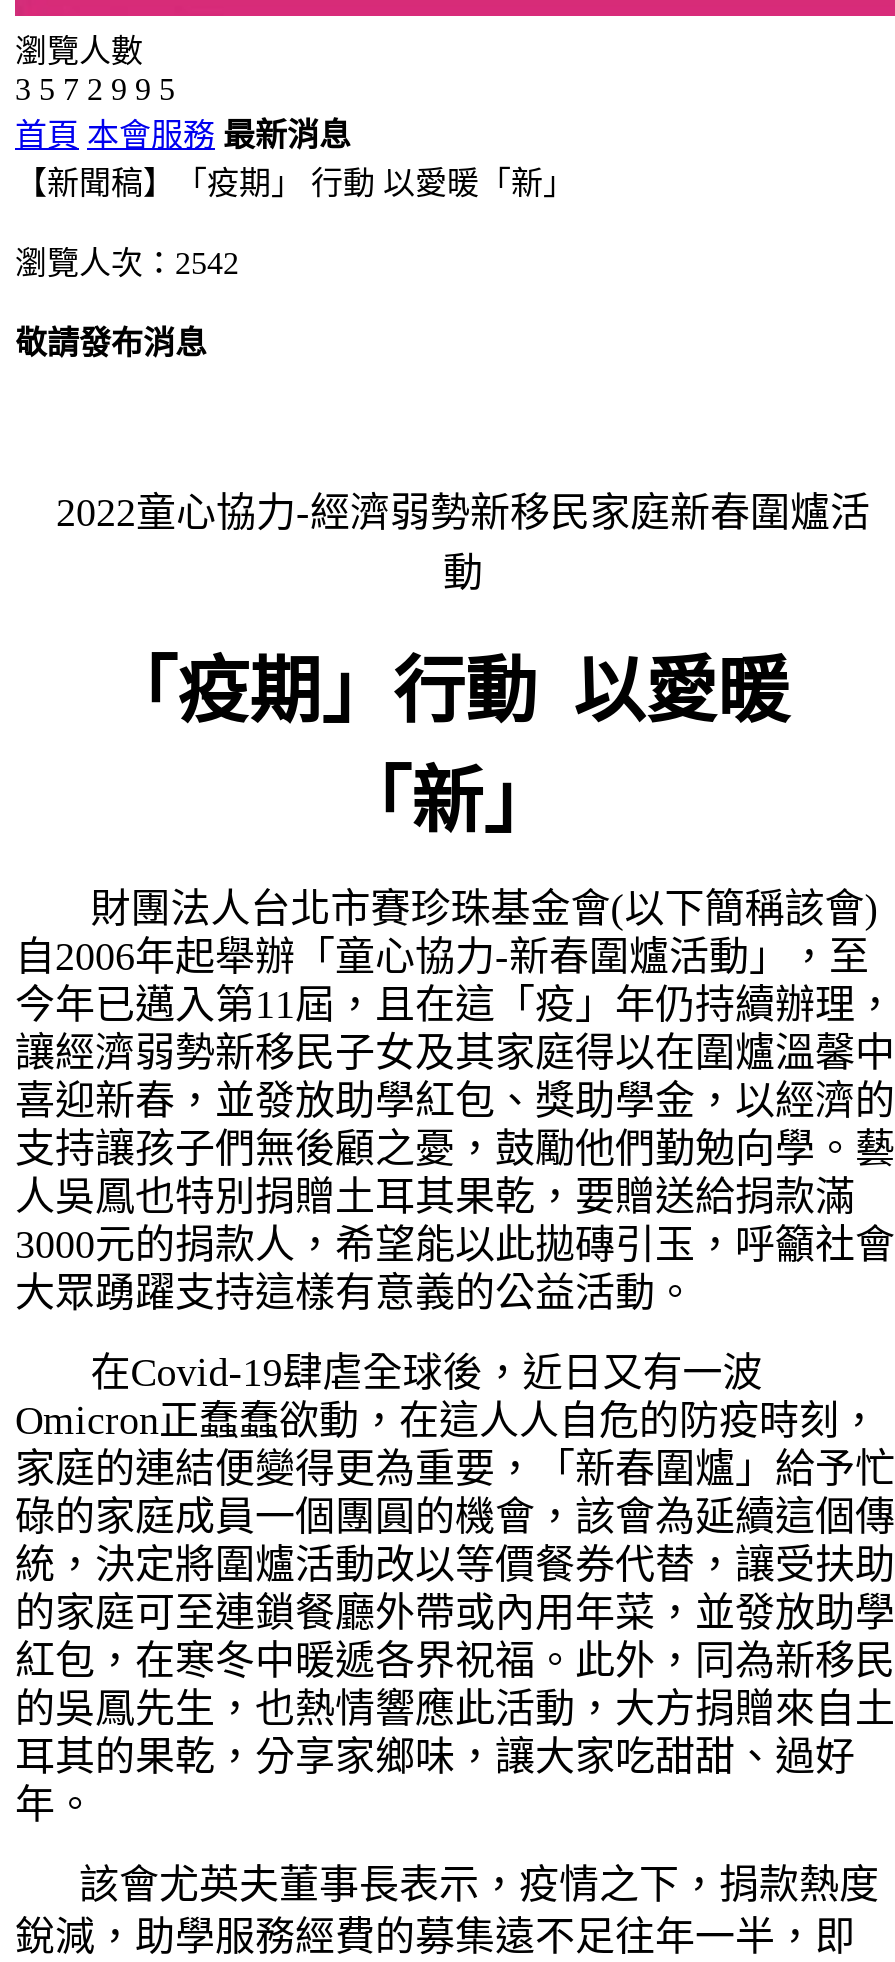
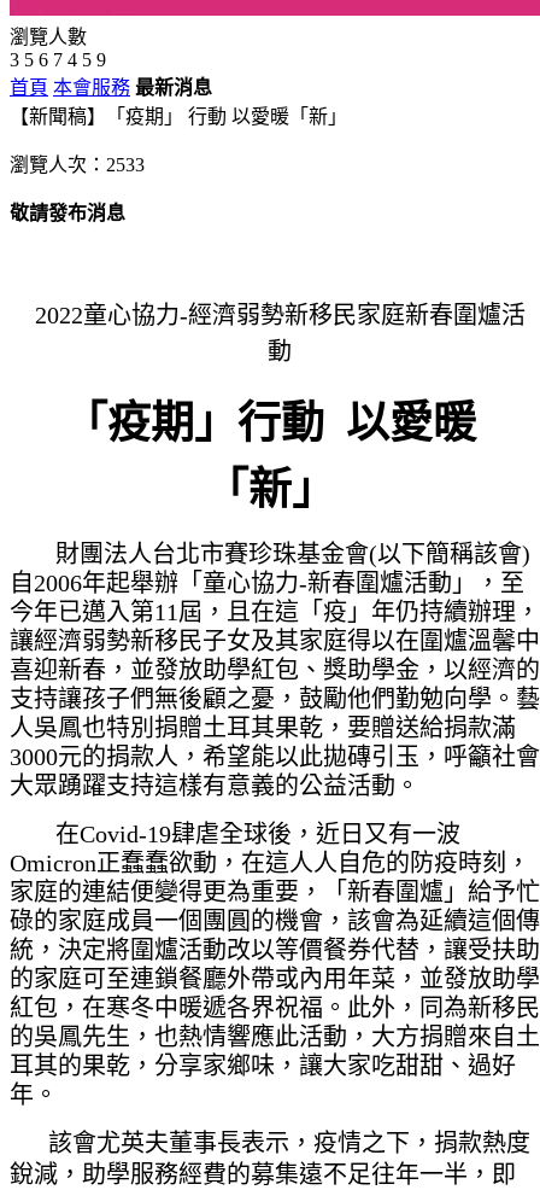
[15,72,175,106] 3 5 7 2 9 9 5 -> [10,49,106,70] 3 5 6 7 4 5 9
[15,246,239,280] 瀏覽人次：2542 -> [10,154,145,175] 瀏覽人次：2533

